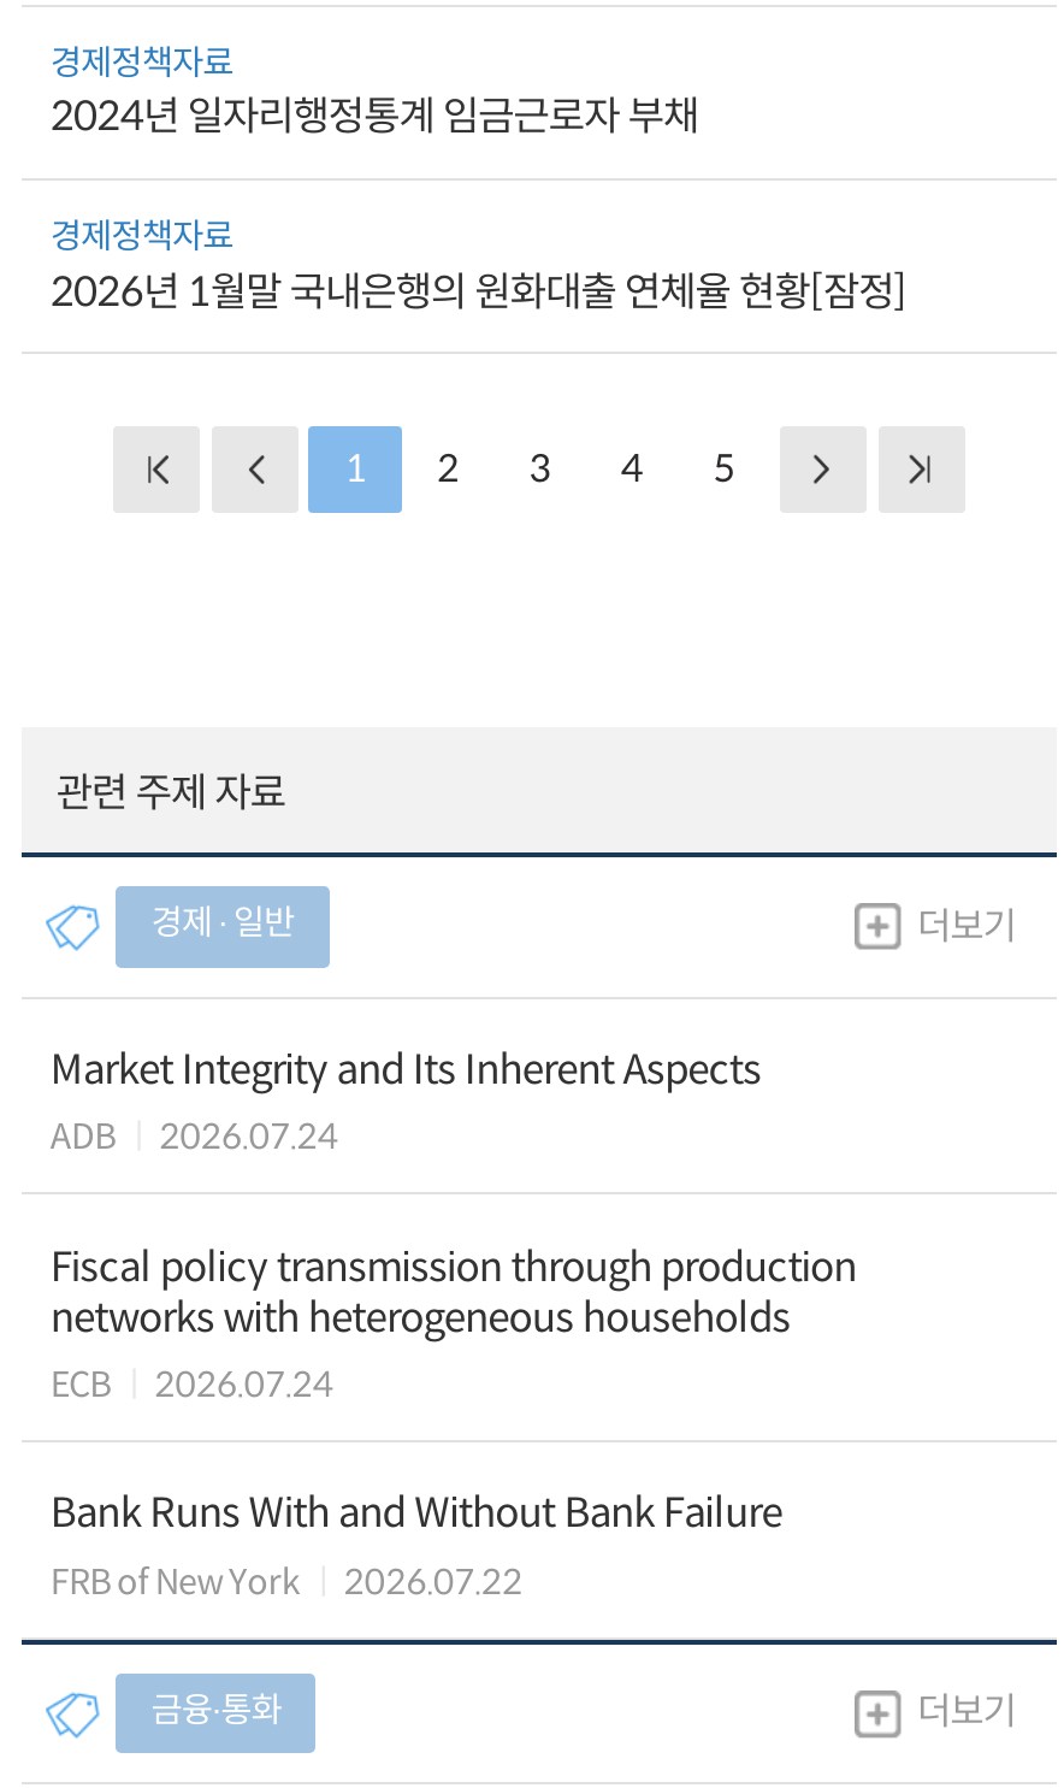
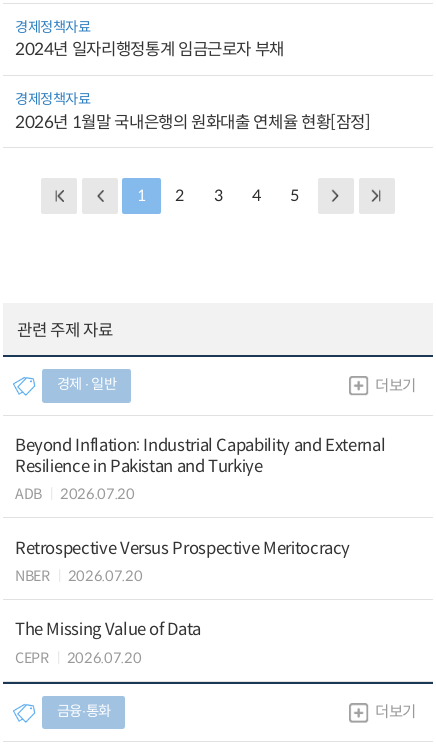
[50,1044,761,1095] Market Integrity and Its Inherent Aspects -> [15,435,385,477] Beyond Inflation: Industrial Capability and External | Resilience in Pakistan and Turkiye
[50,1115,338,1159] ADB 2026.07.24 -> [15,485,134,503] ADB 2026.07.20
moved [50,1115,115,1159] -> [15,485,42,503]: ADB
[50,1241,856,1406] Fiscal policy transmission through production | networks with heterogeneous households | ECB | 2026.07.24 -> [15,537,350,585] Retrospective Versus Prospective Meritocracy | NBER | 2026.07.20
[50,1489,782,1603] Bank Runs With and Without Bank Failure | FRB of New York | 2026.07.22 -> [15,619,201,667] The Missing Value of Data | CEPR | 2026.07.20

